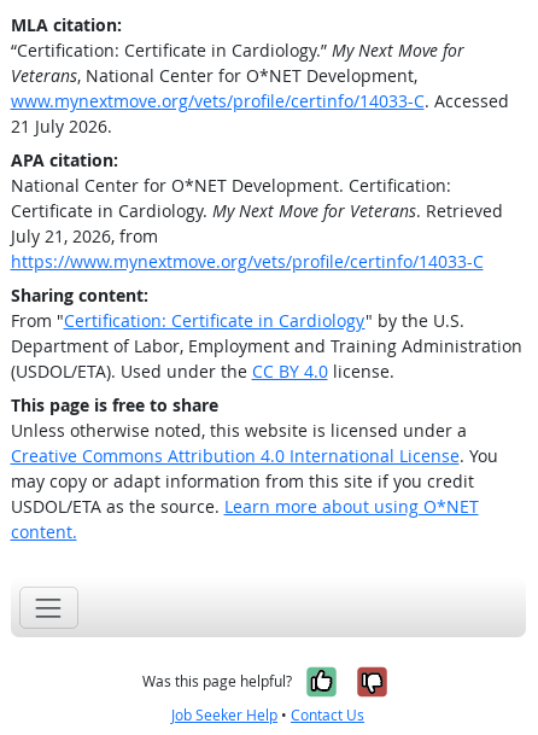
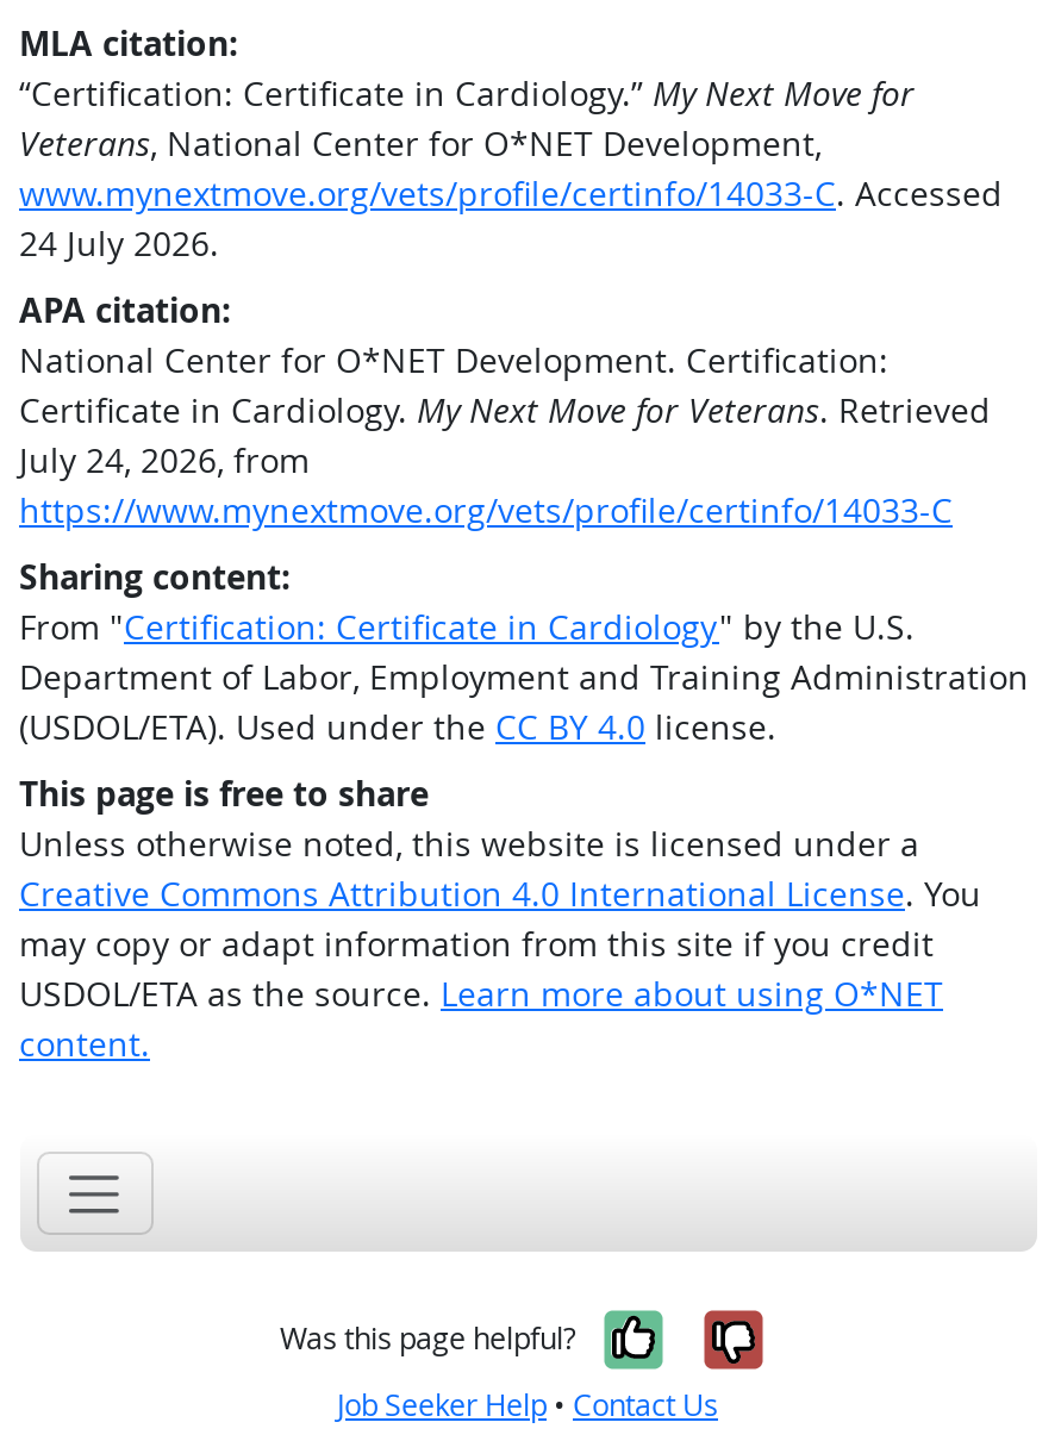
[10,115,112,138] 21 July 2026. -> [19,220,219,266] 24 July 2026.
[10,224,157,247] July 21, 2026, from -> [19,437,310,482] July 24, 2026, from

